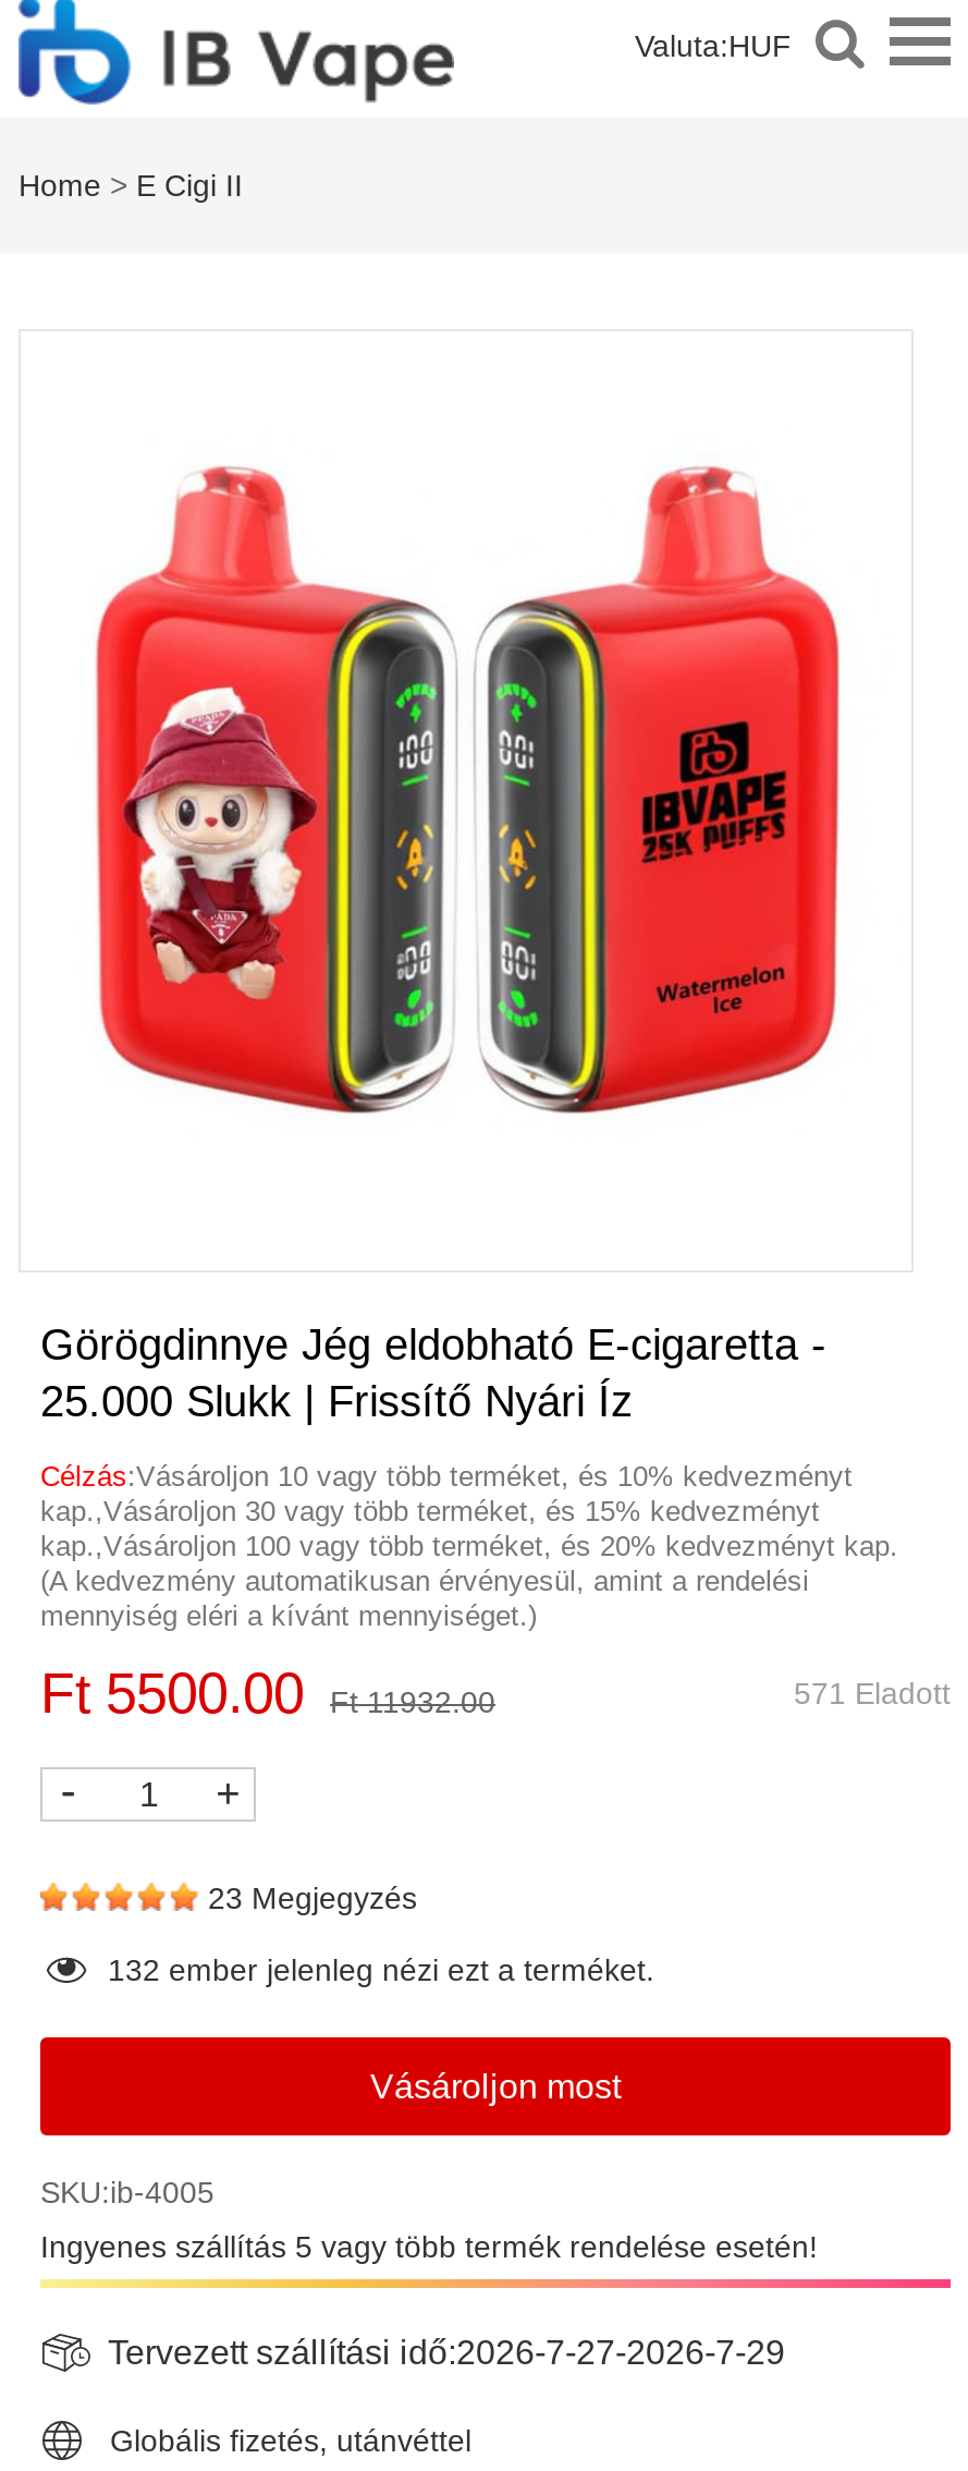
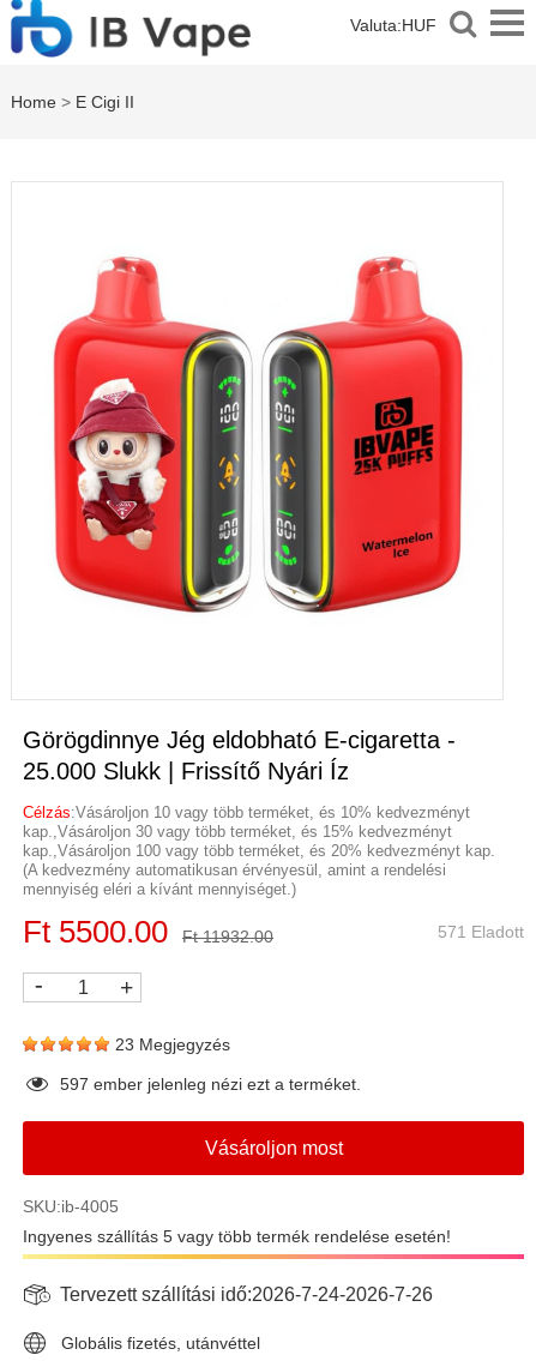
[108,1951,654,1986] 132 ember jelenleg nézi ezt a terméket. -> [60,1074,361,1093] 597 ember jelenleg nézi ezt a terméket.
[108,2333,785,2370] Tervezett szállítási idő:2026-7-27-2026-7-29 -> [60,1284,433,1304] Tervezett szállítási idő:2026-7-24-2026-7-26

